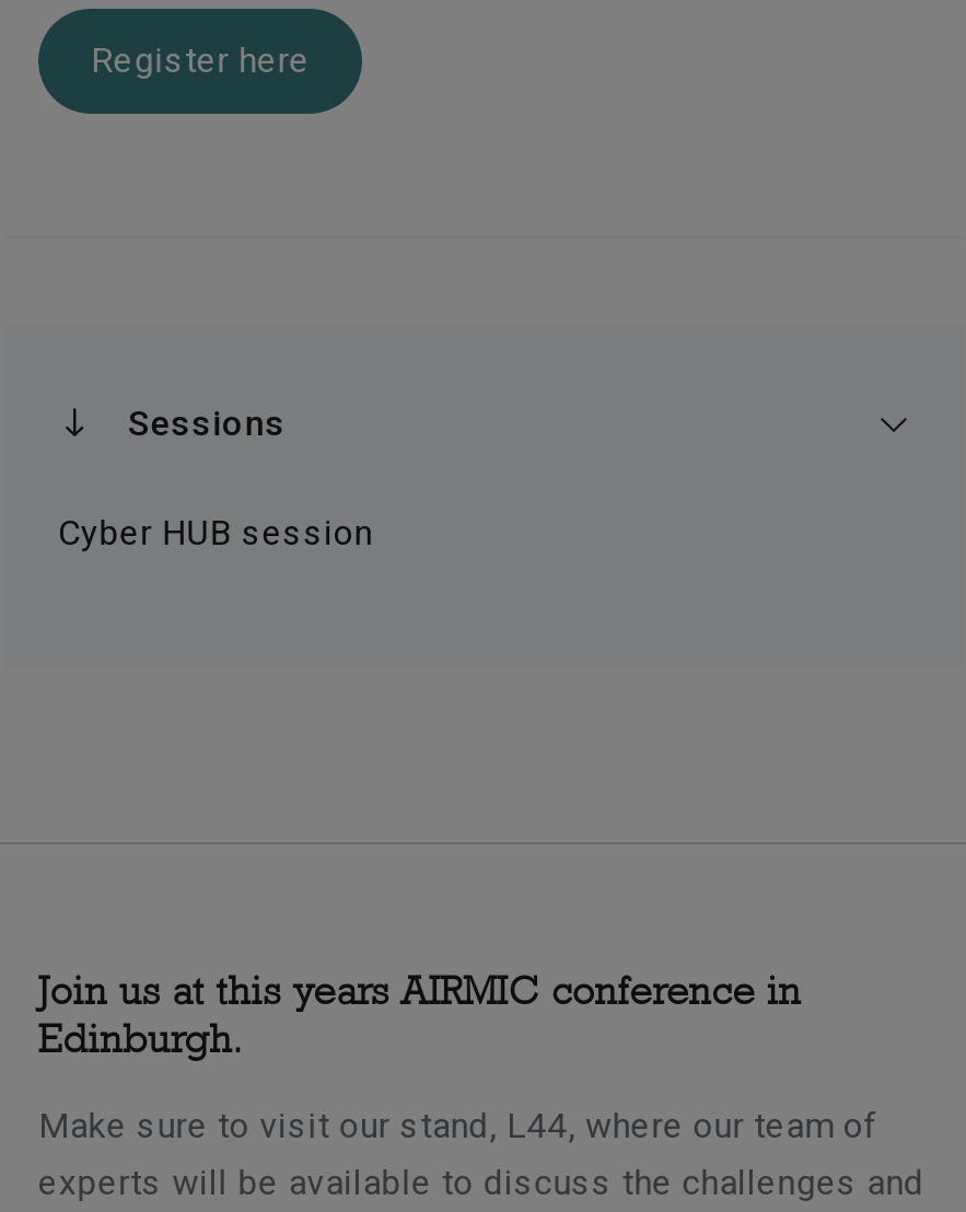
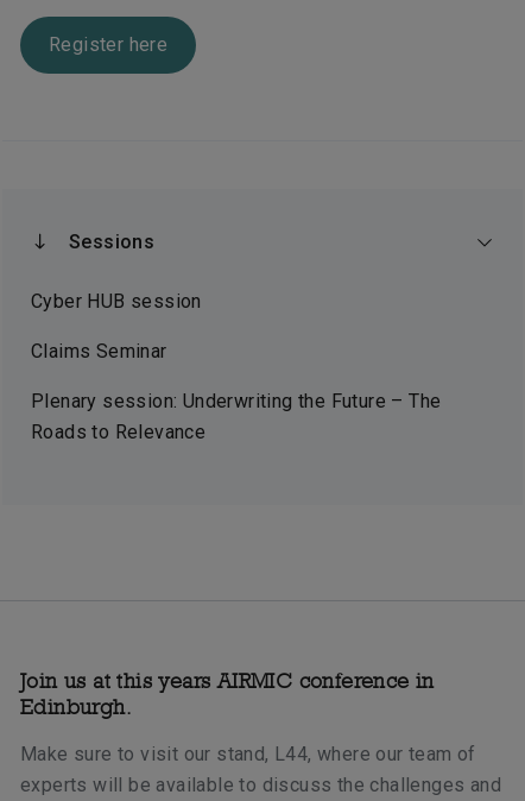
none -> [31,340,441,443] Claims Seminar | Plenary session: Underwriting the Future – The | Roads to Relevance

